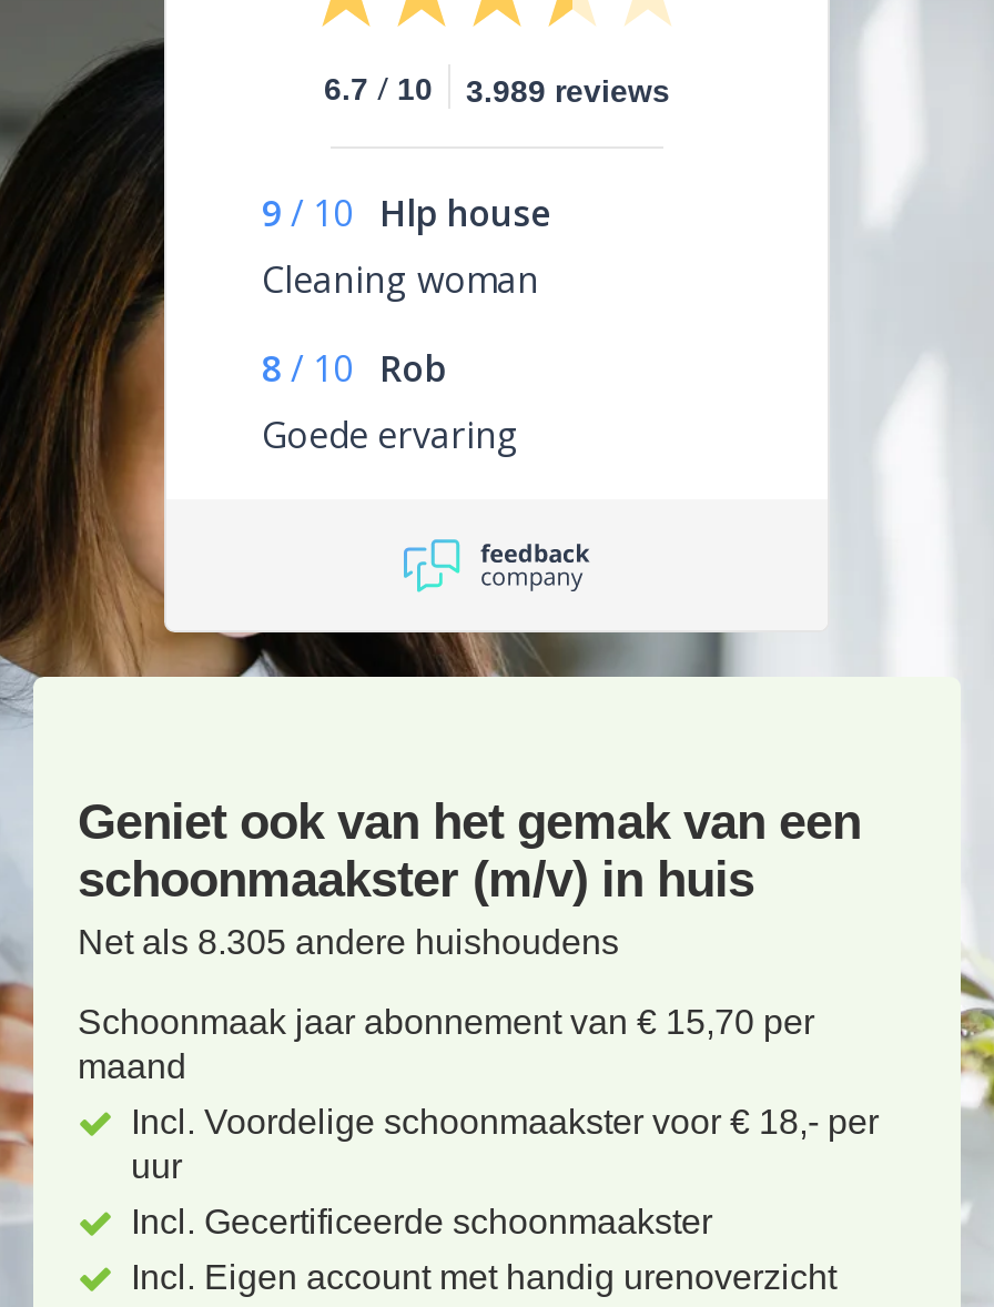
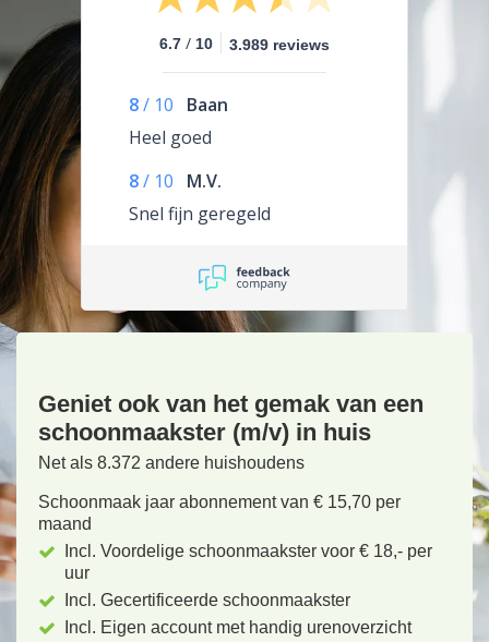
[262,190,552,305] 9 / 10 Hlp house | Cleaning woman -> [129,93,228,150] 8 / 10 Baan | Heel goed
[262,345,519,460] 8 / 10 Rob | Goede ervaring -> [129,169,271,226] 8 / 10 M.V. | Snel fijn geregeld
[78,924,619,961] Net als 8.305 andere huishoudens -> [38,454,305,472] Net als 8.372 andere huishoudens

